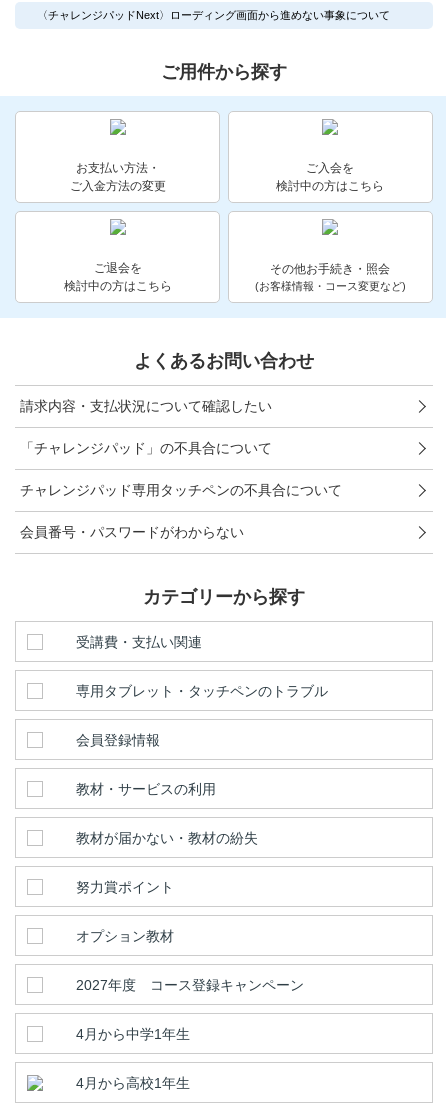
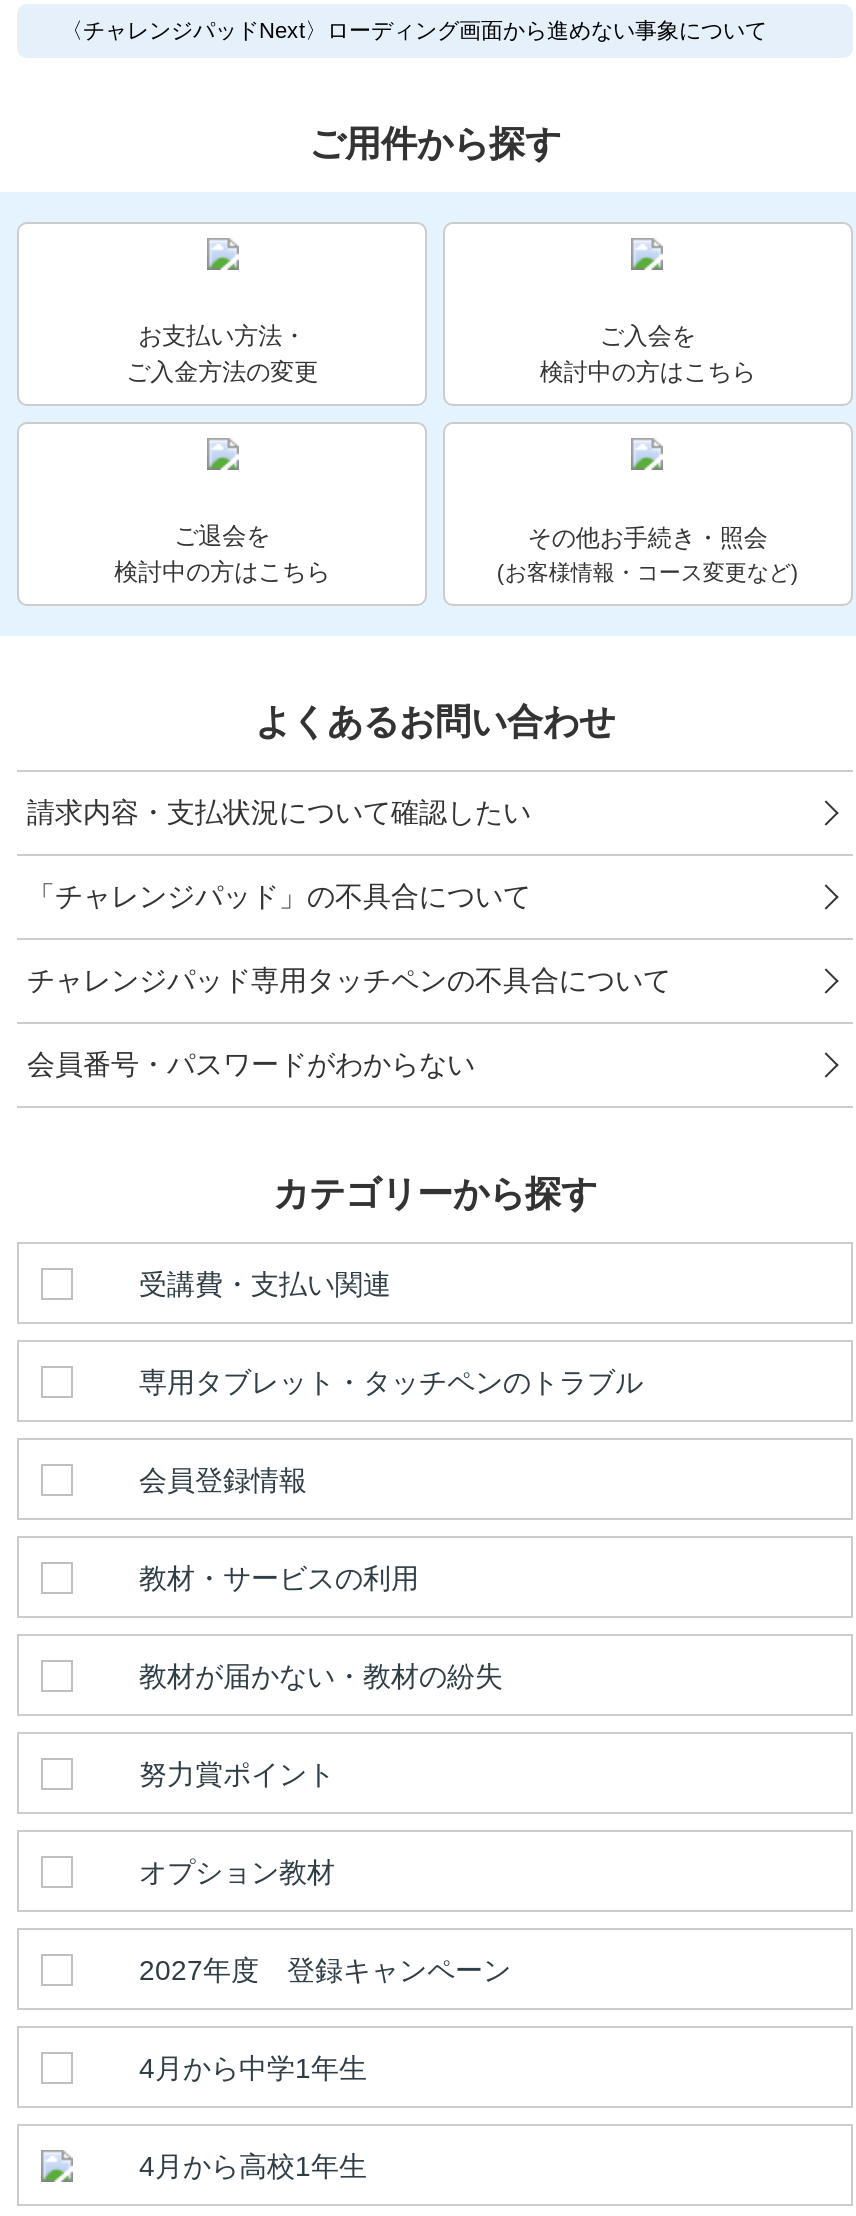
[76,976,304,992] 2027年度 コース登録キャンペーン -> [139,1953,511,1985] 2027年度 登録キャンペーン

